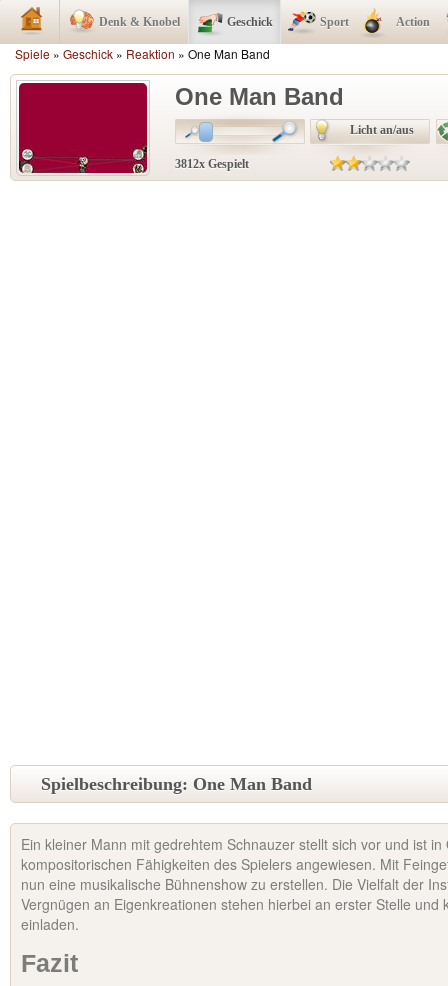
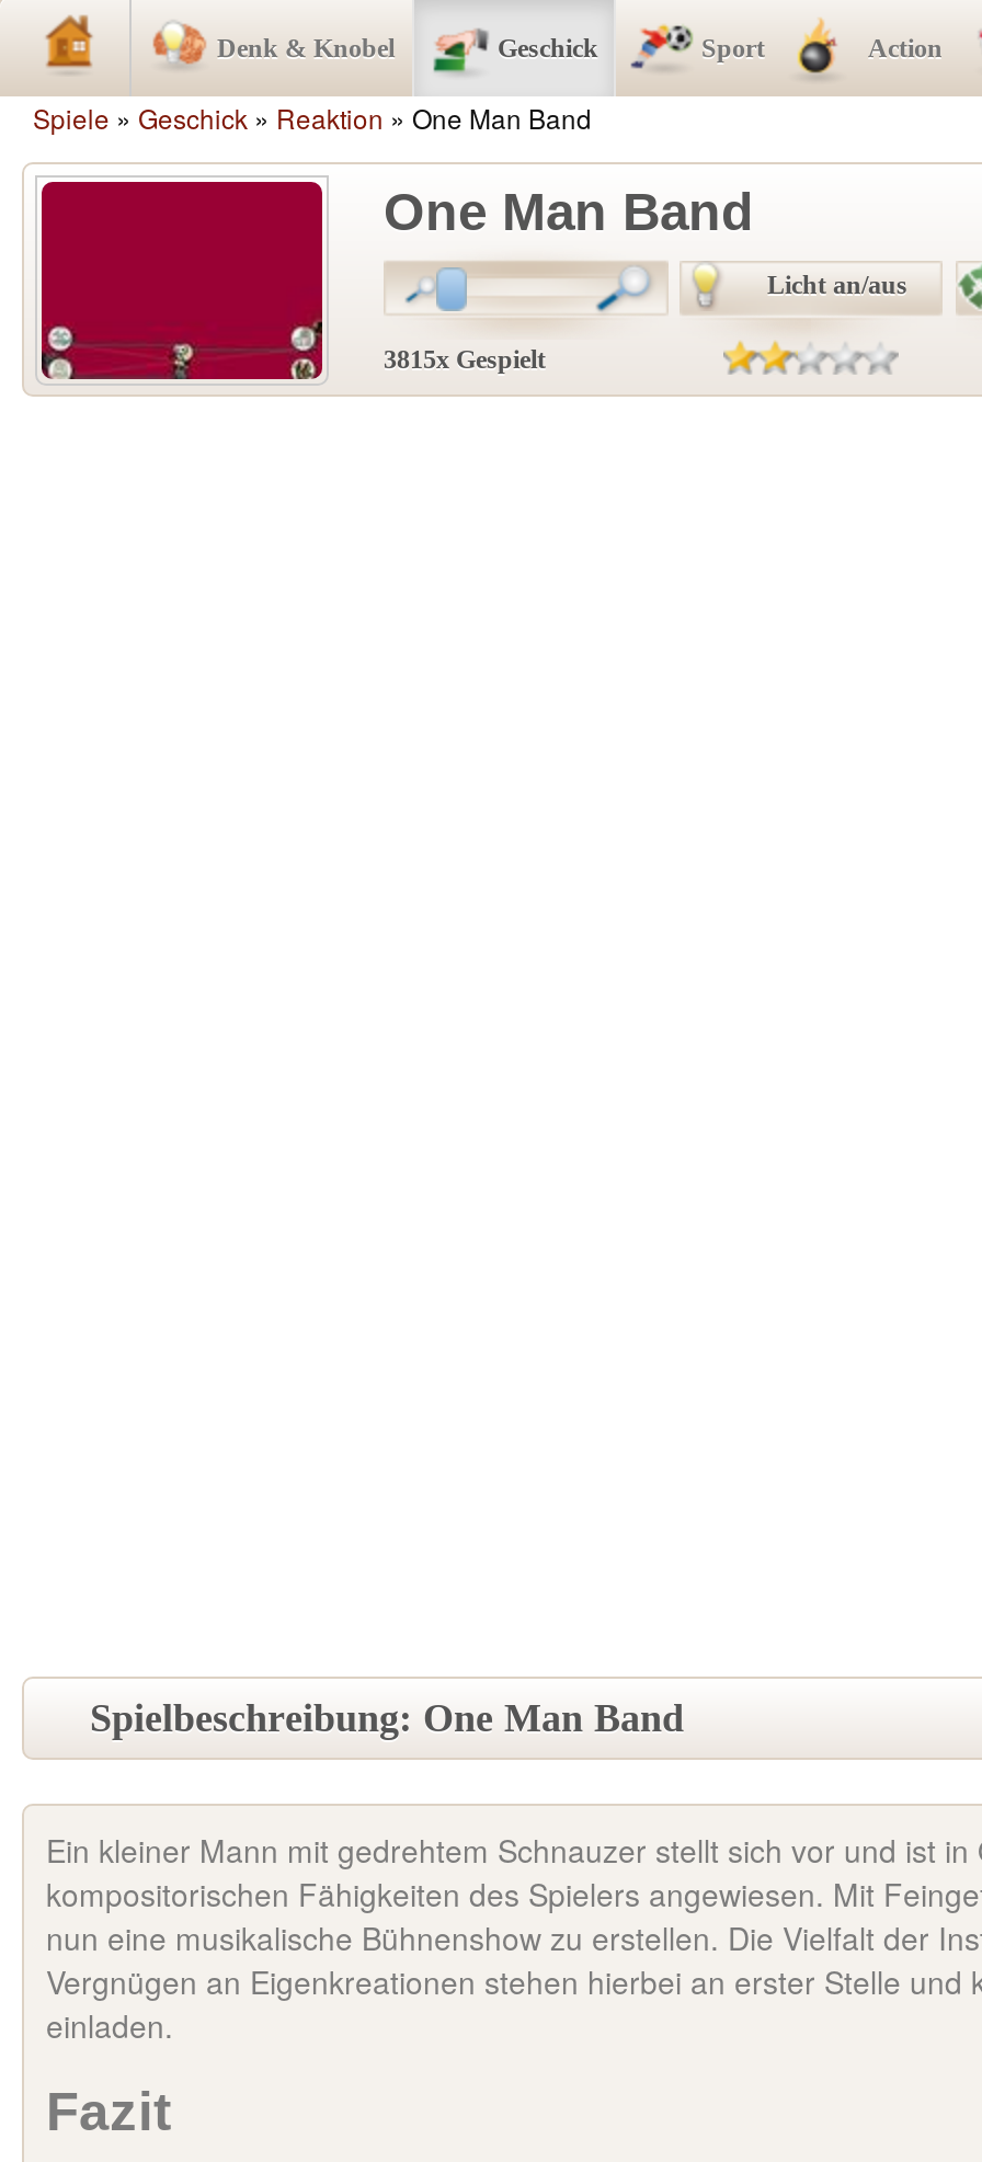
[175,157,249,171] 3812x Gespielt -> [384,344,546,375] 3815x Gespielt

